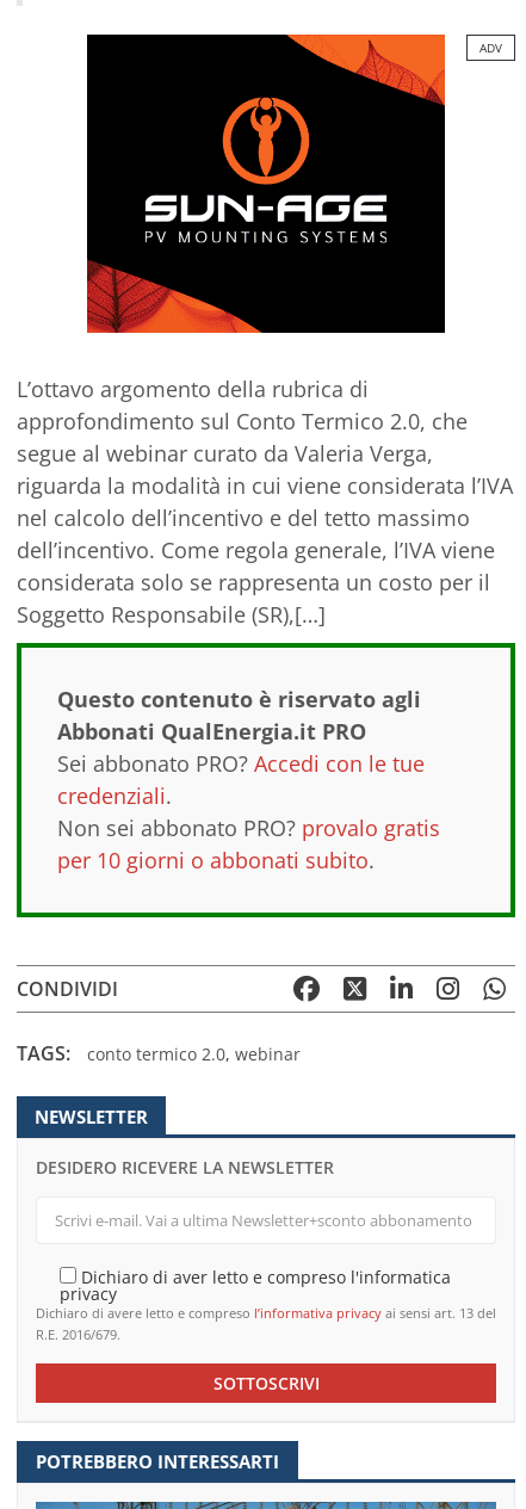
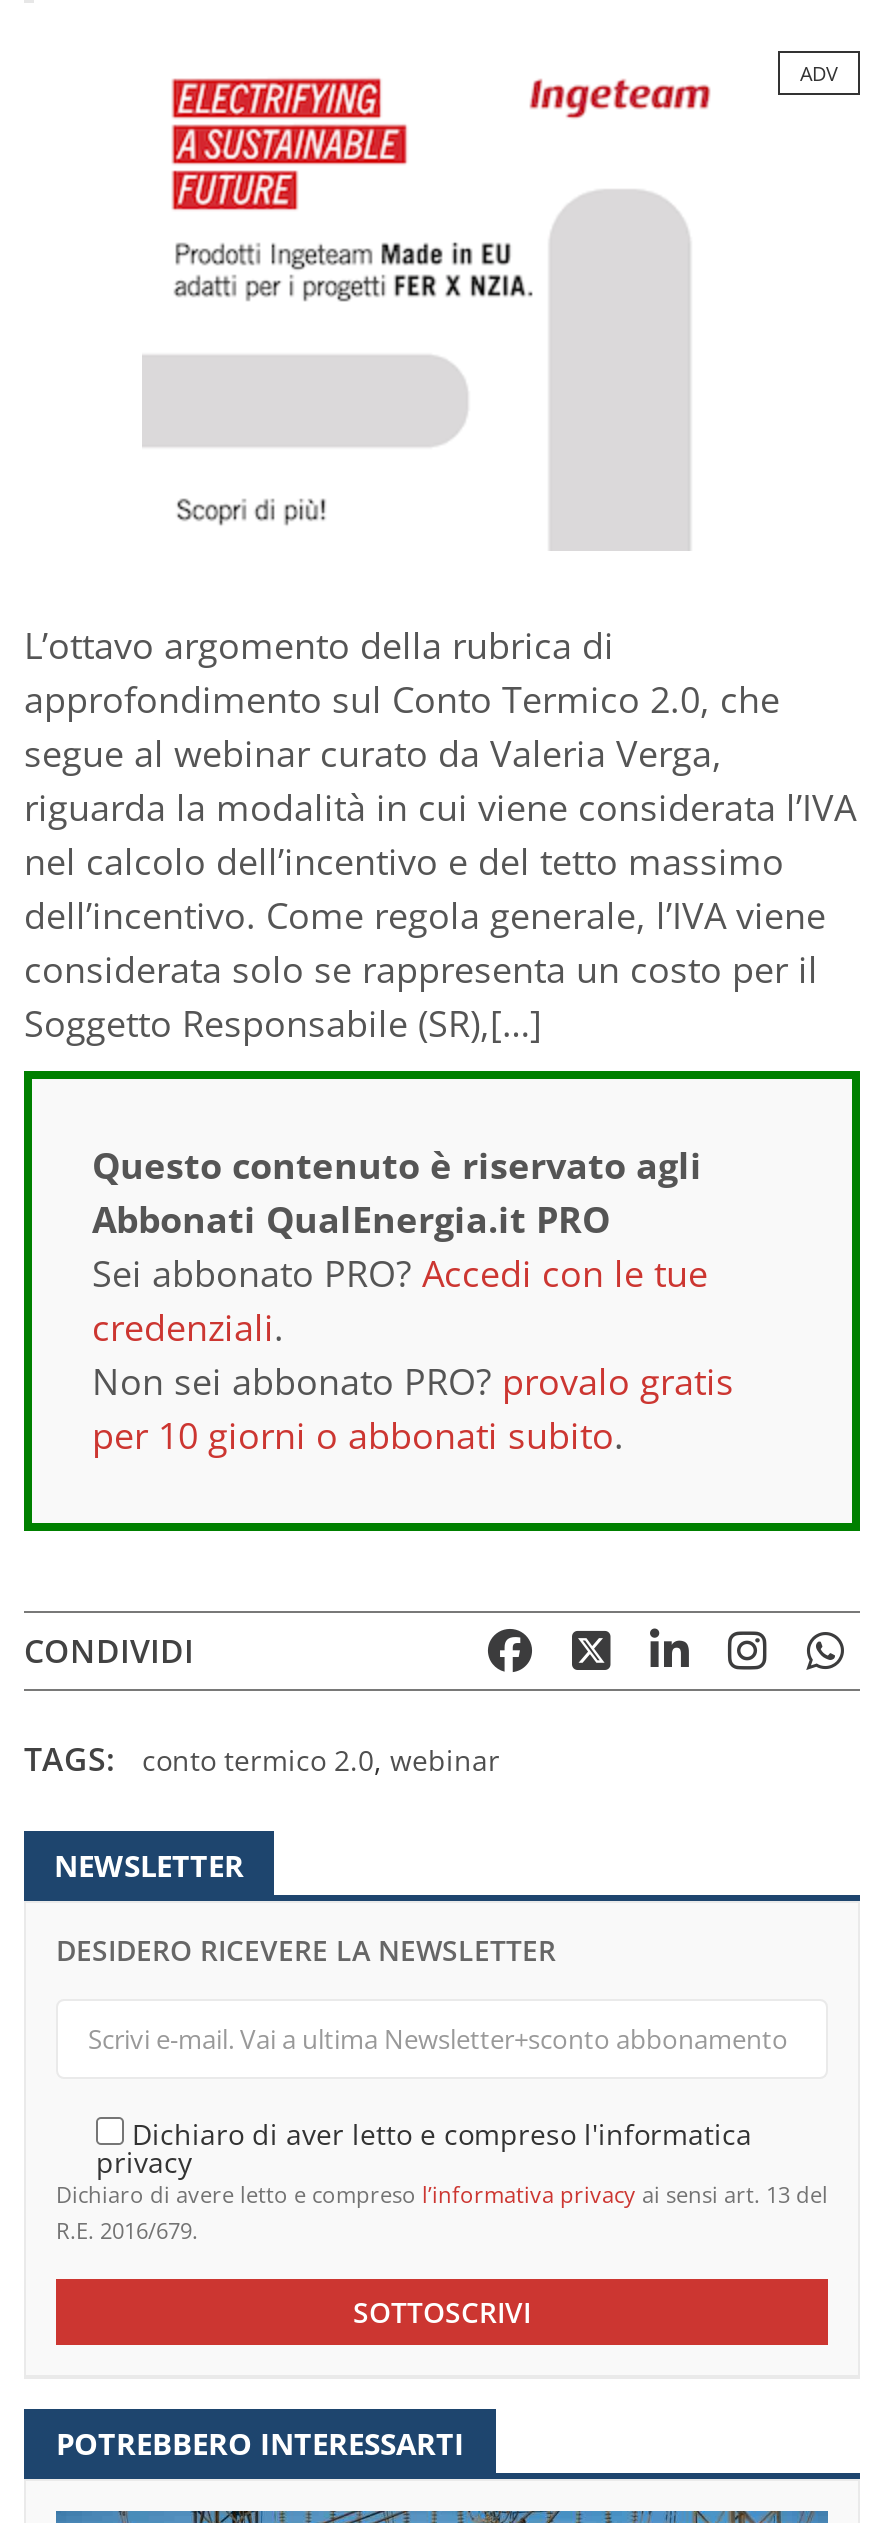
[86,33,446,334] [image] -> [142,51,742,551] [image]

